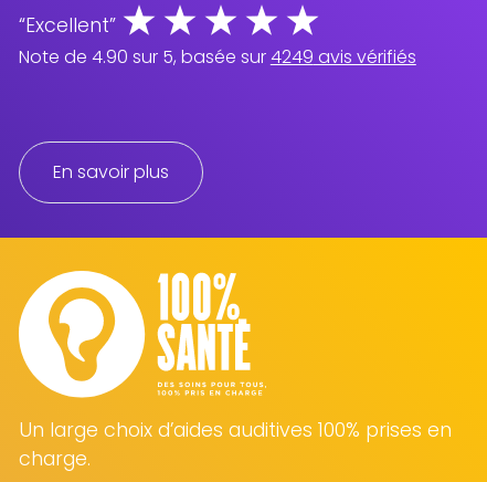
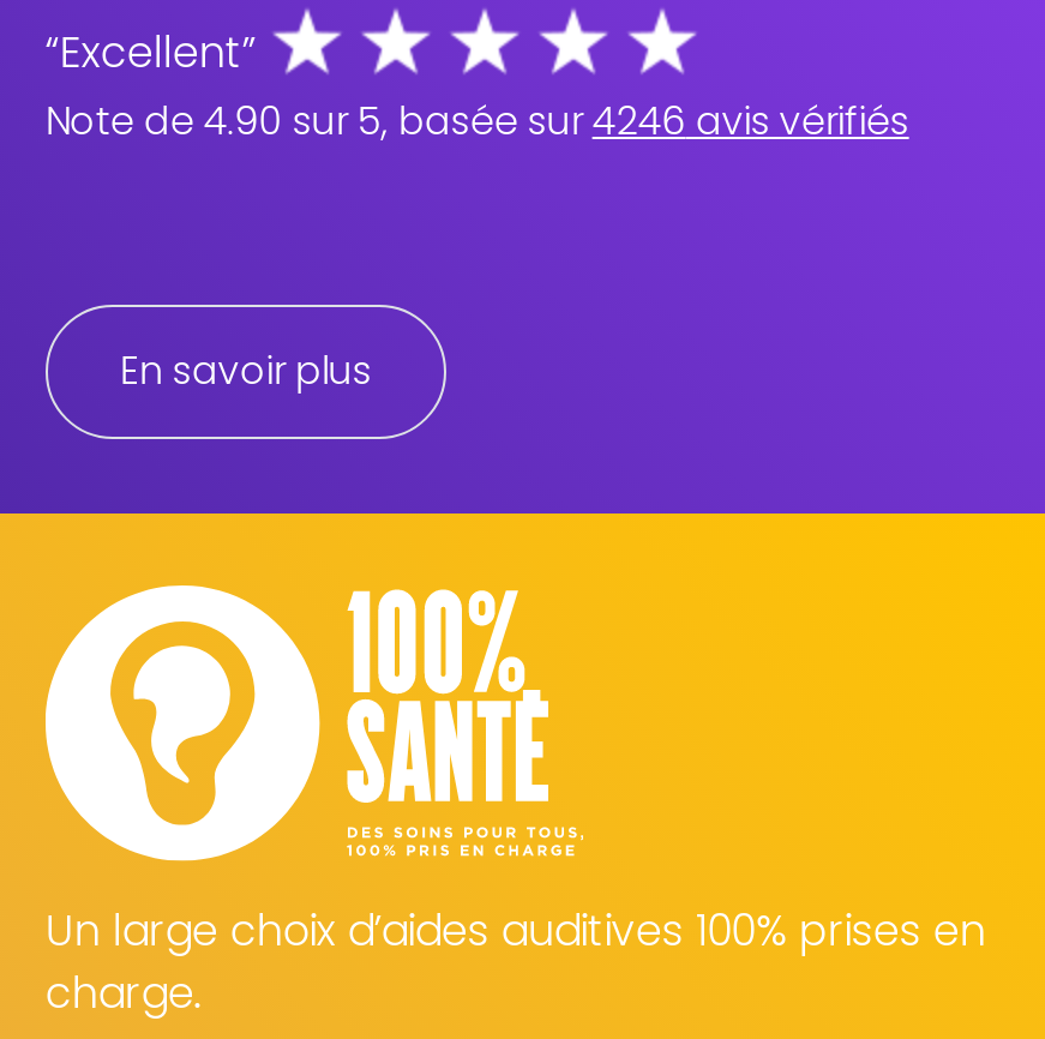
[19,44,416,70] Note de 4.90 sur 5, basée sur4249 avis vérifiés -> [45,94,909,149] Note de 4.90 sur 5, basée sur4246 avis vérifiés

